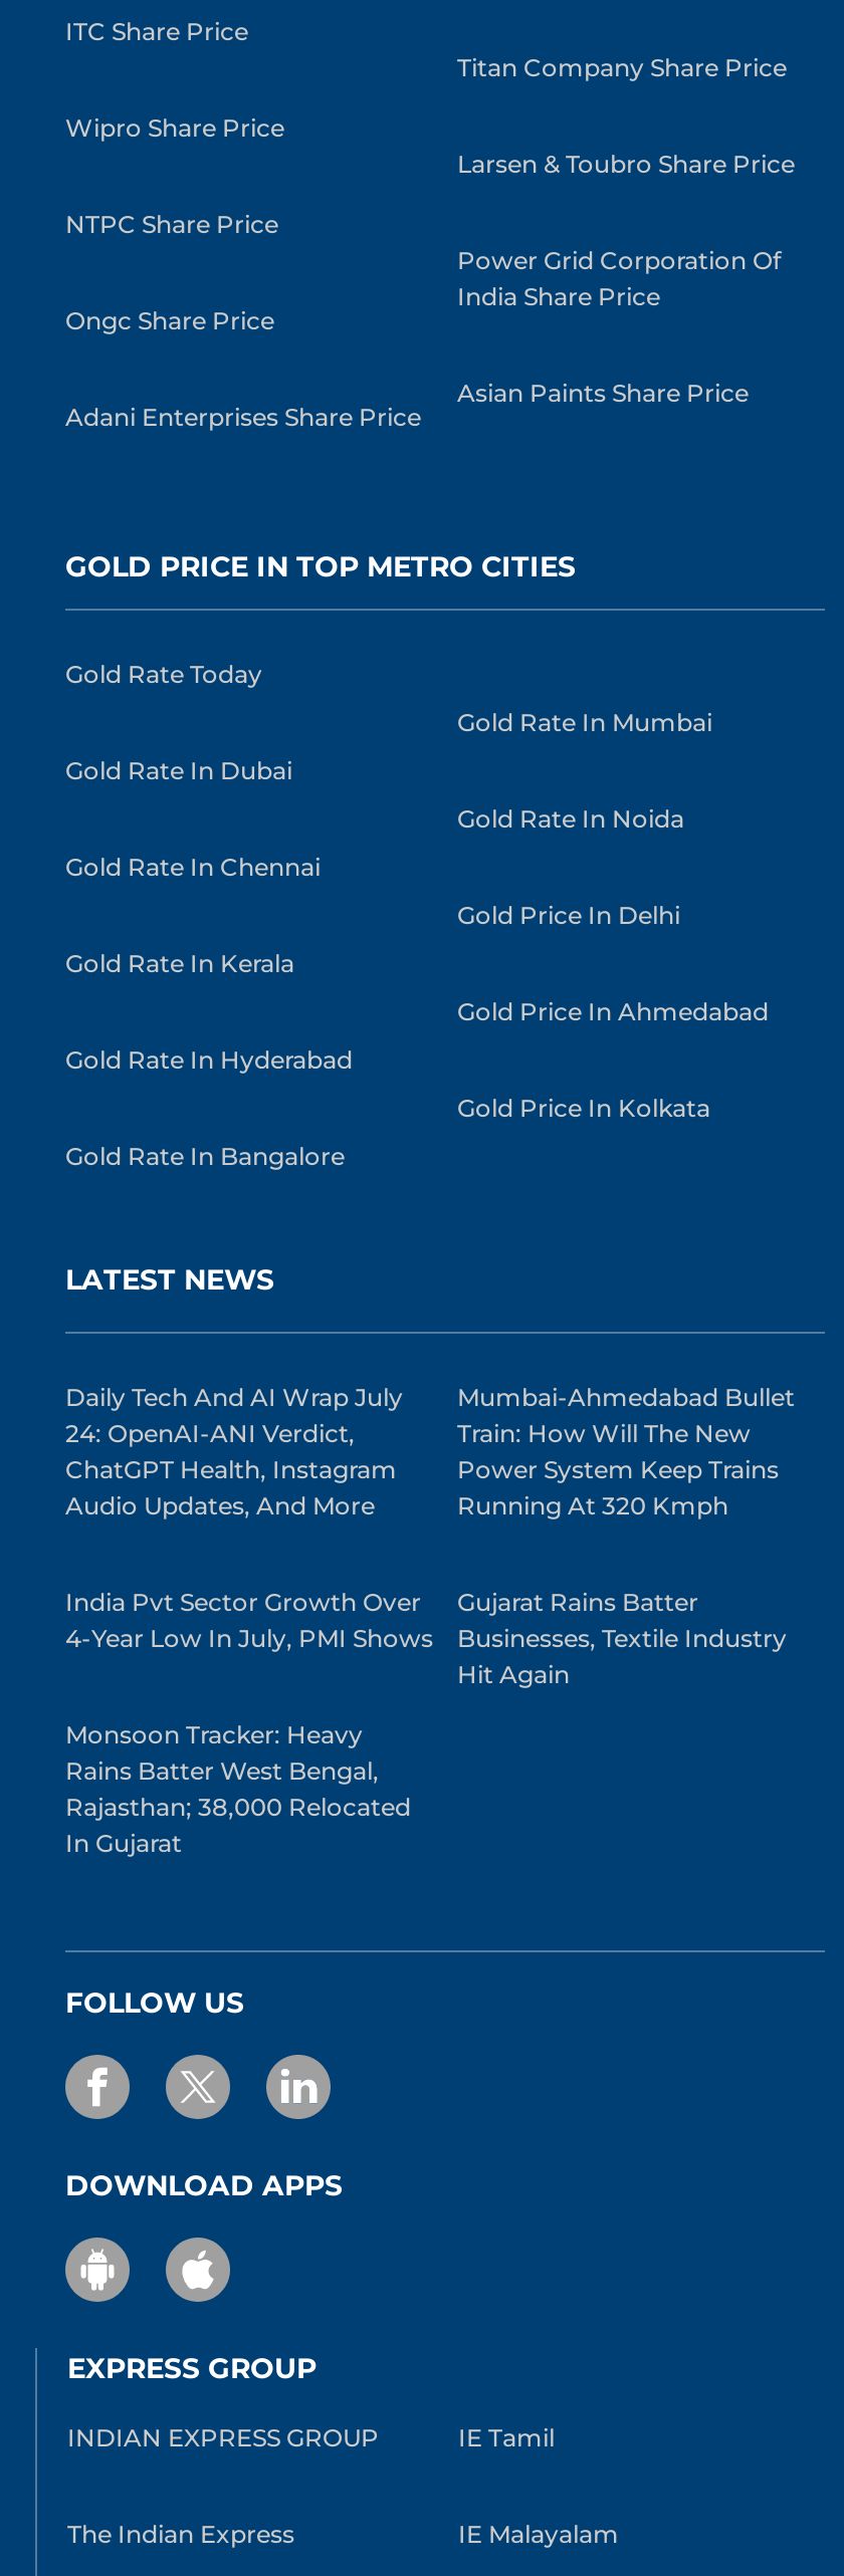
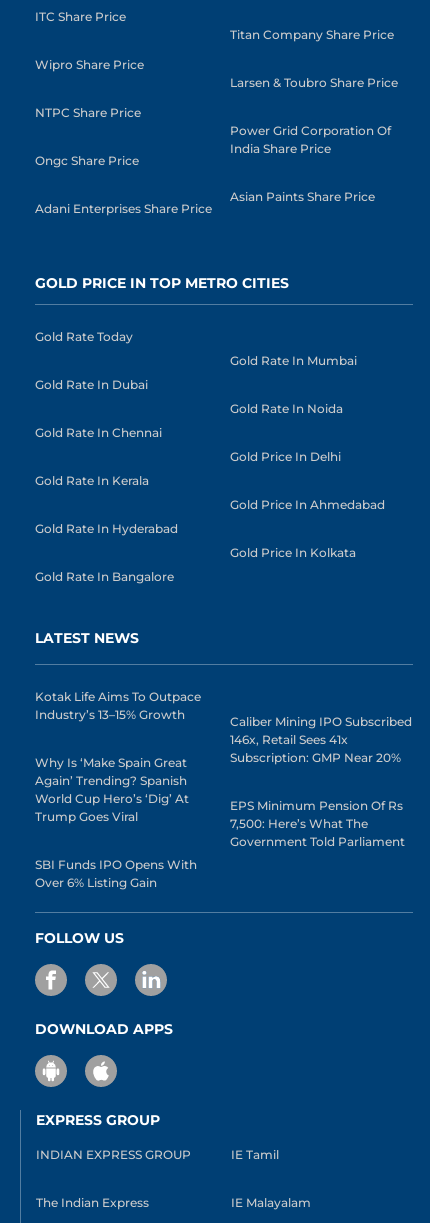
[65,1381,403,1520] Daily Tech And AI Wrap July | 24: OpenAI-ANI Verdict, | ChatGPT Health, Instagram | Audio Updates, And More -> [35,689,201,722] Kotak Life Aims To Outpace | Industry’s 13–15% Growth
[457,1381,795,1520] Mumbai-Ahmedabad Bullet | Train: How Will The New | Power System Keep Trains | Running At 320 Kmph -> [230,714,412,765] Caliber Mining IPO Subscribed | 146x, Retail Sees 41x | Subscription: GMP Near 20%
[65,1586,433,1653] India Pvt Sector Growth Over | 4-Year Low In July, PMI Shows -> [35,755,189,824] Why Is ‘Make Spain Great | Again’ Trending? Spanish | World Cup Hero’s ‘dig’ At | Trump Goes Viral
[457,1586,787,1689] Gujarat Rains Batter | Businesses, Textile Industry | Hit Again -> [230,798,405,849] EPS Minimum Pension Of Rs | 7,500: Here’s What The | Government Told Parliament
[65,1719,411,1858] Monsoon Tracker: Heavy | Rains Batter West Bengal, | Rajasthan; 38,000 Relocated | In Gujarat -> [35,857,197,890] SBI Funds IPO Opens With | Over 6% Listing Gain

